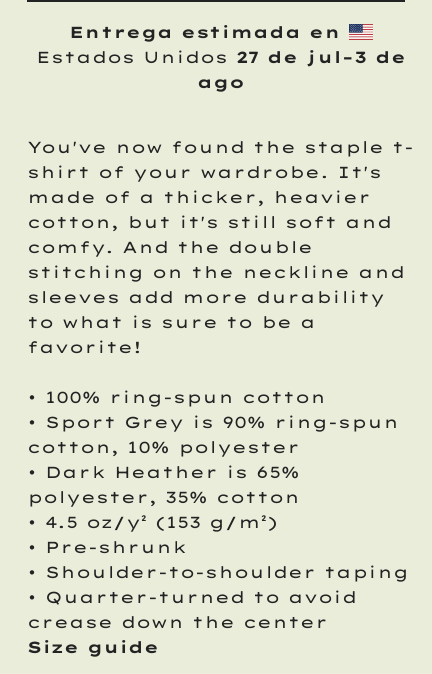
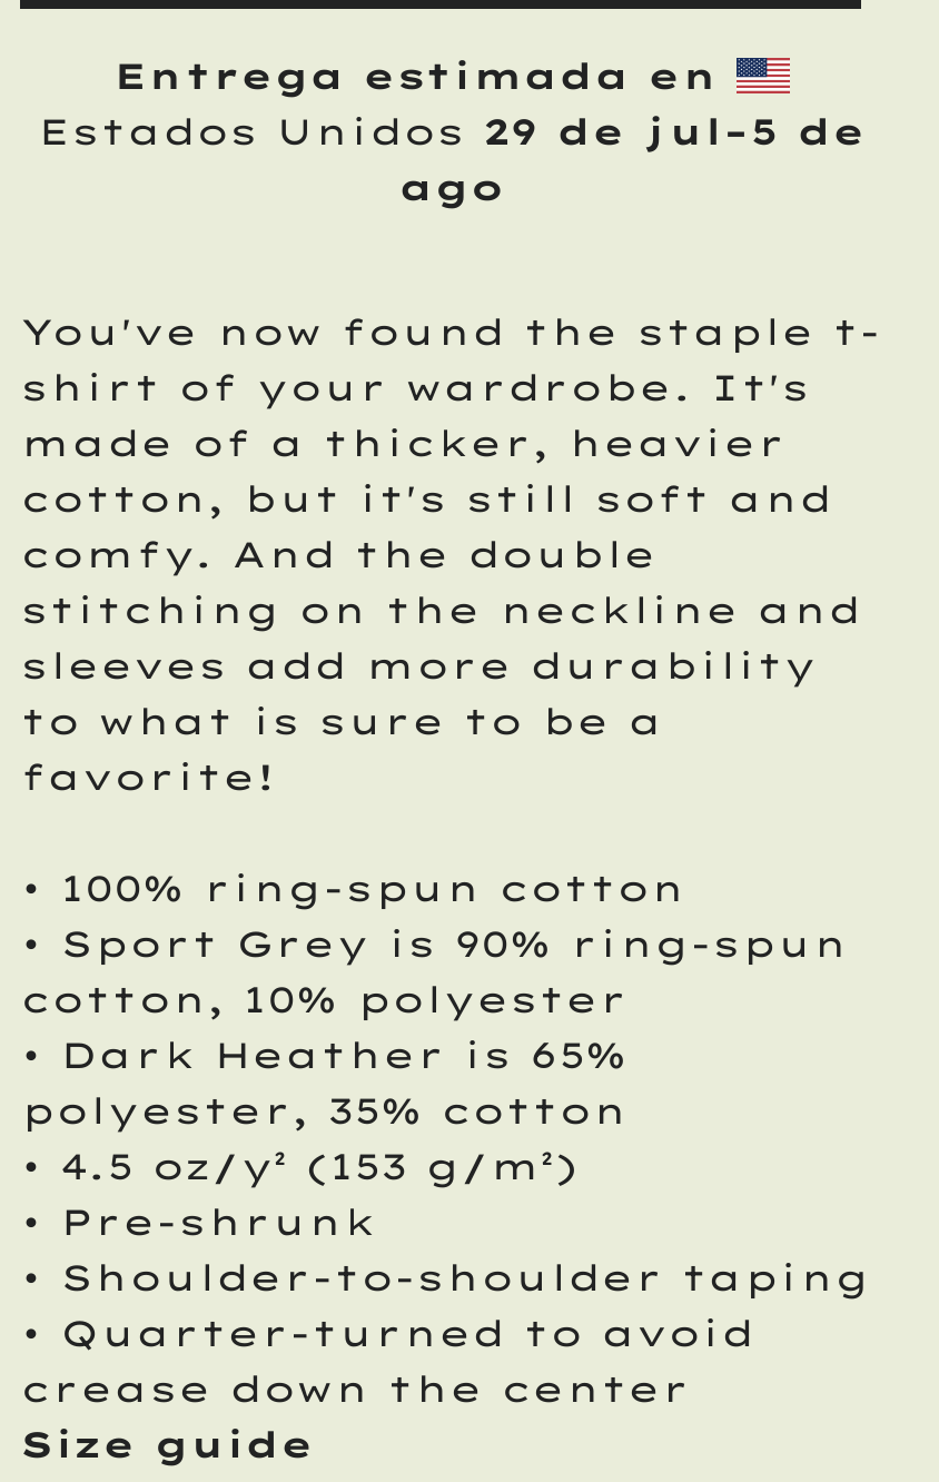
[36,47,406,67] Estados Unidos 27 de jul–3 de -> [38,109,866,154] Estados Unidos 29 de jul–5 de

